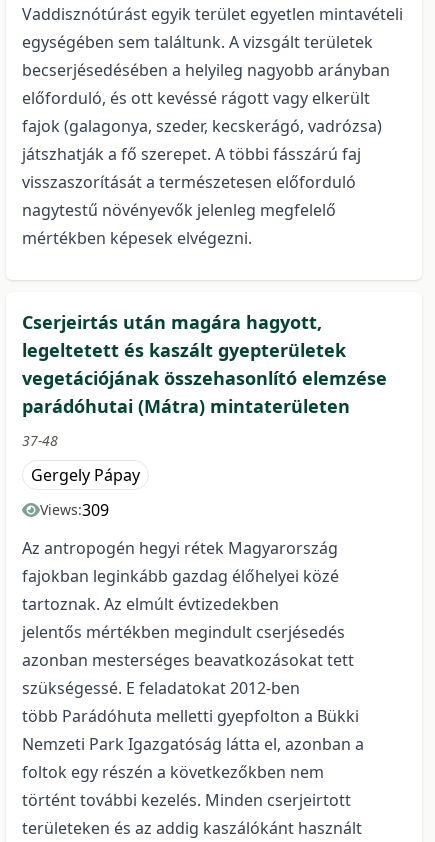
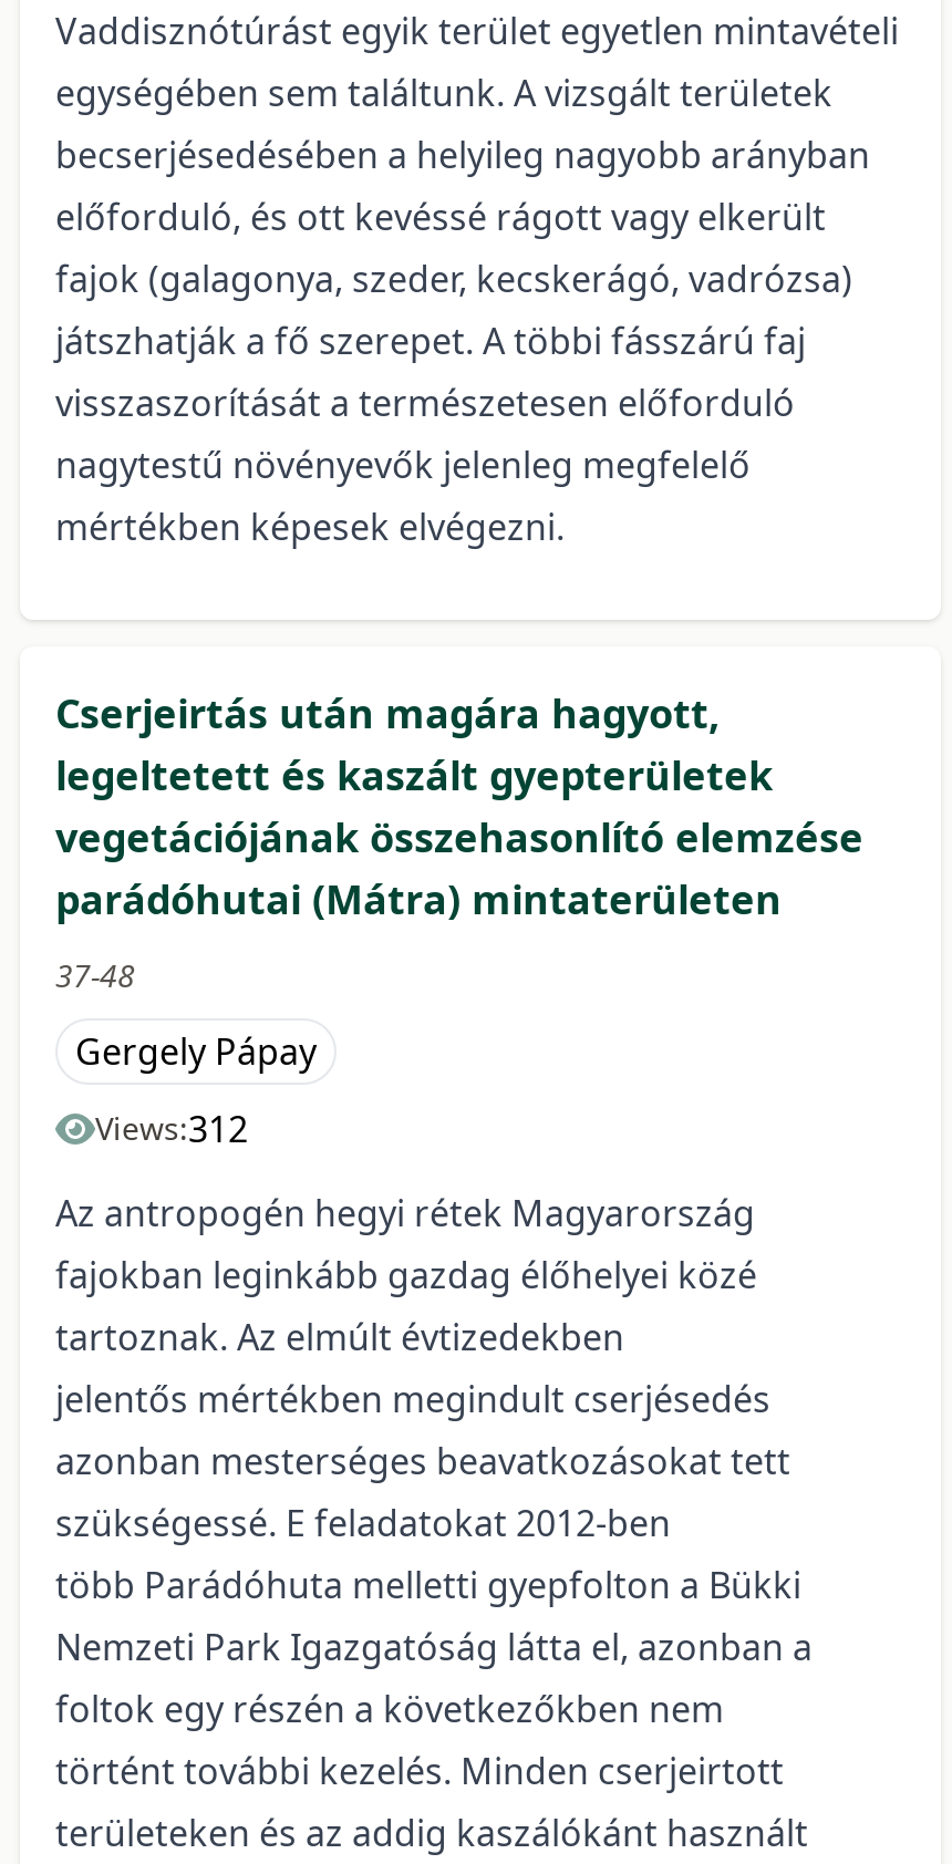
[40,499,109,521] Views:309 -> [95,1105,248,1154] Views:312

